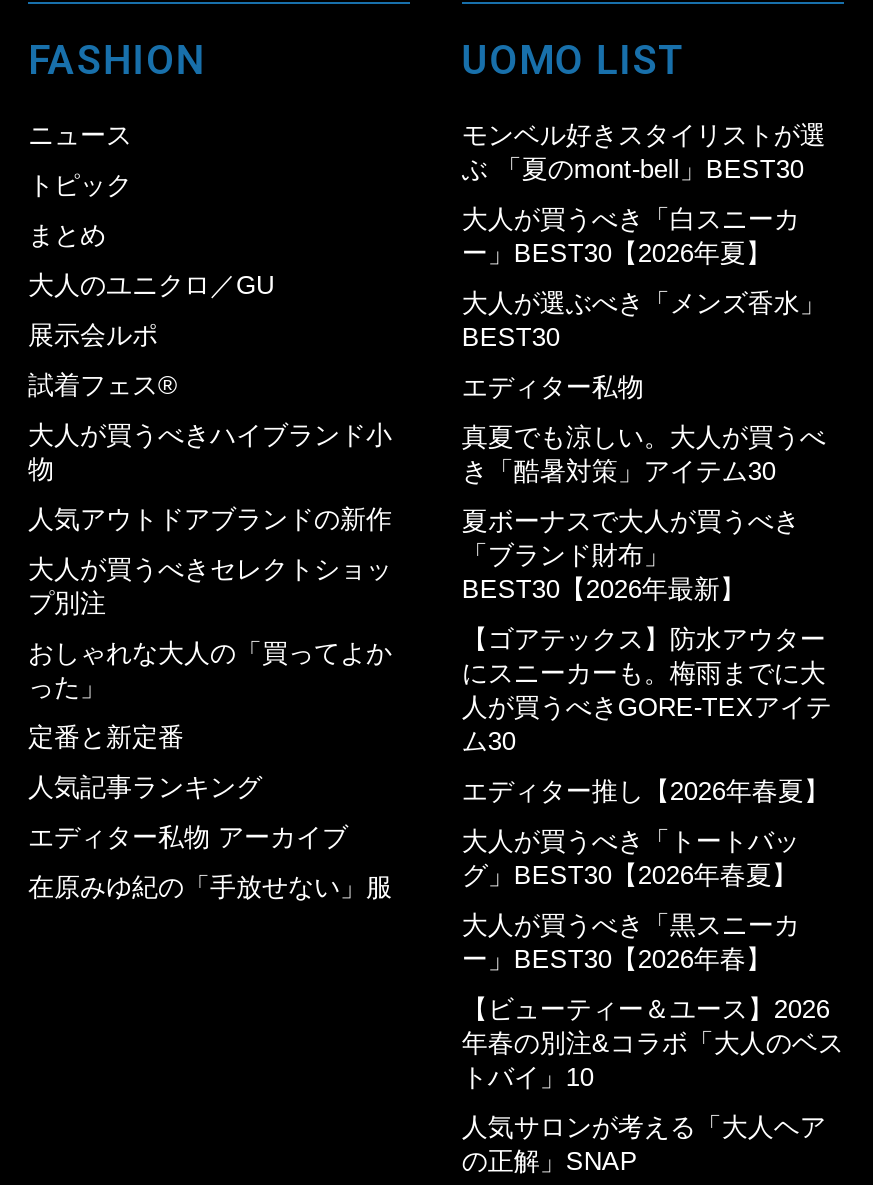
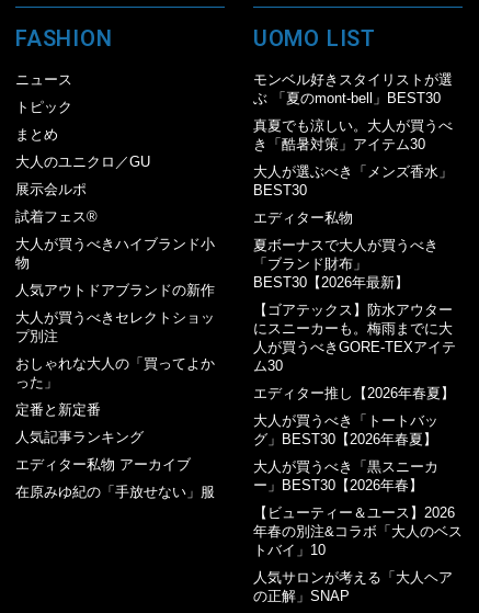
[462,204,800,268] 大人が買うべき「白スニーカ | ー」BEST30【2026年夏】 -> none
moved [462,422,826,486] -> [253,117,453,152]: 真夏でも涼しい。大人が買うべ | き「酷暑対策」アイテム30

